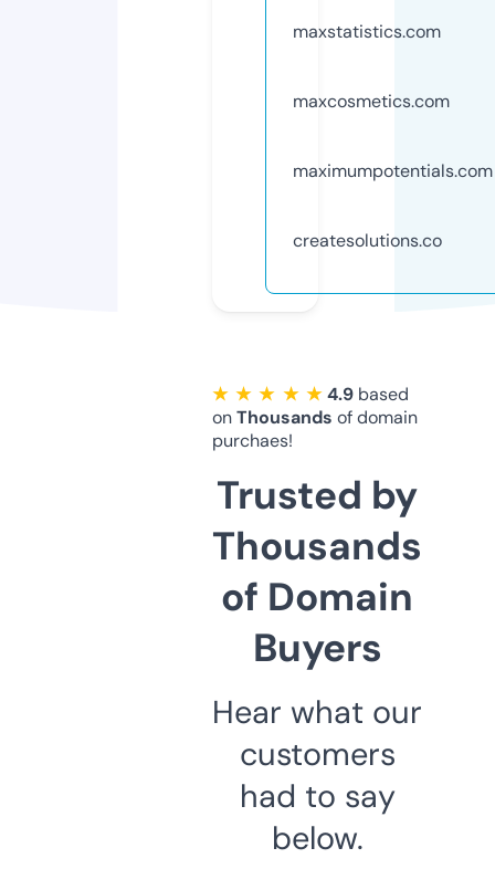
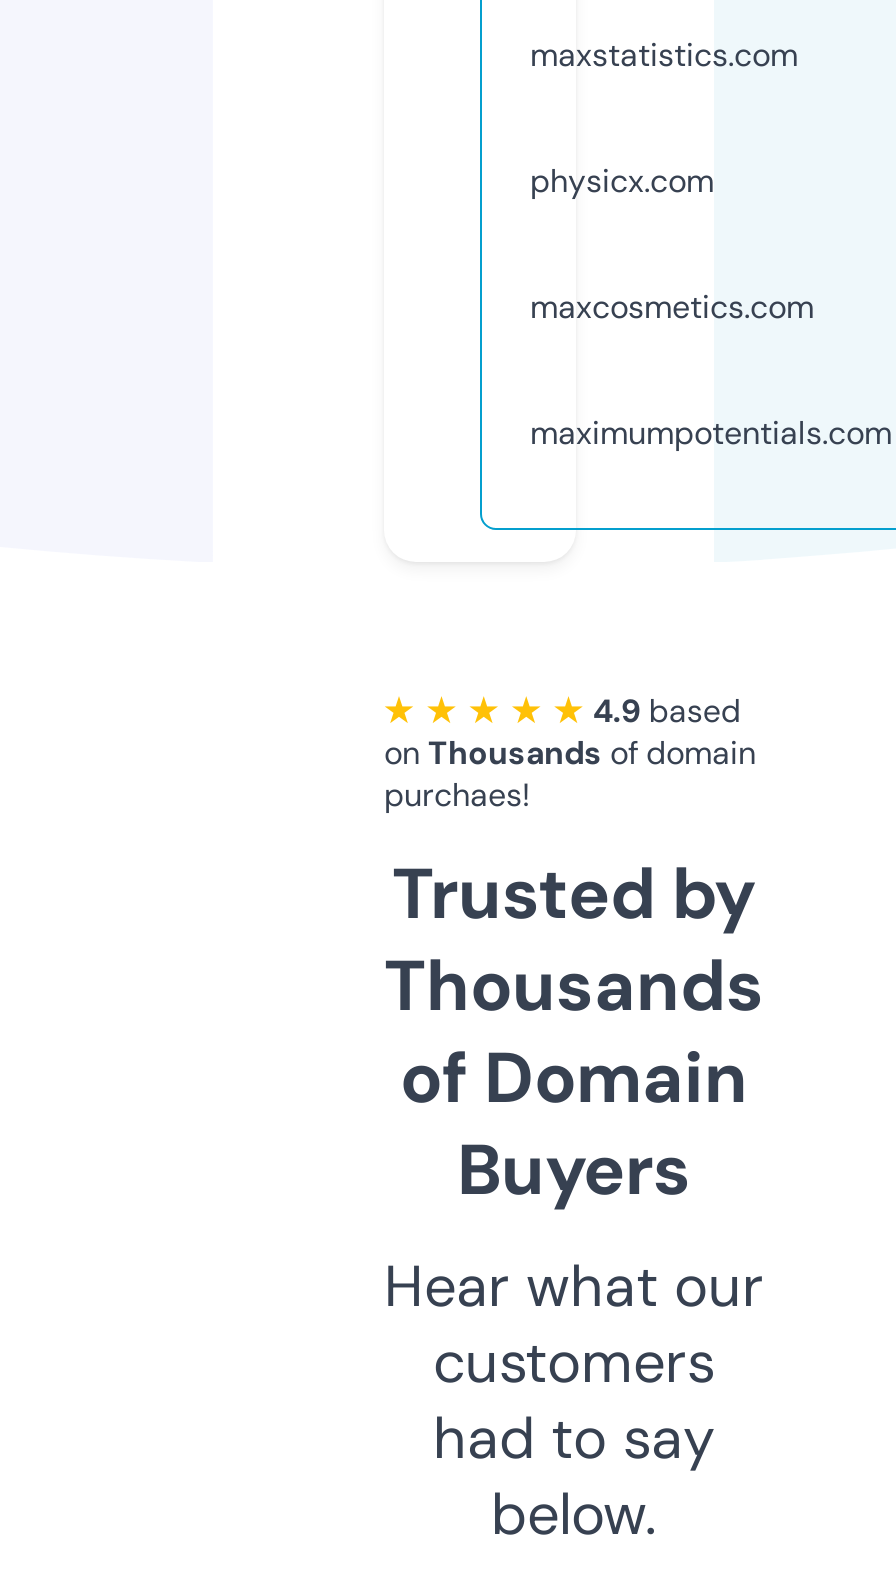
none -> [530,160,714,202] physicx.com
moved [293,89,493,182] -> [530,286,892,454]: maxcosmetics.com | maximumpotentials.com
[293,229,442,252] createsolutions.co -> none

